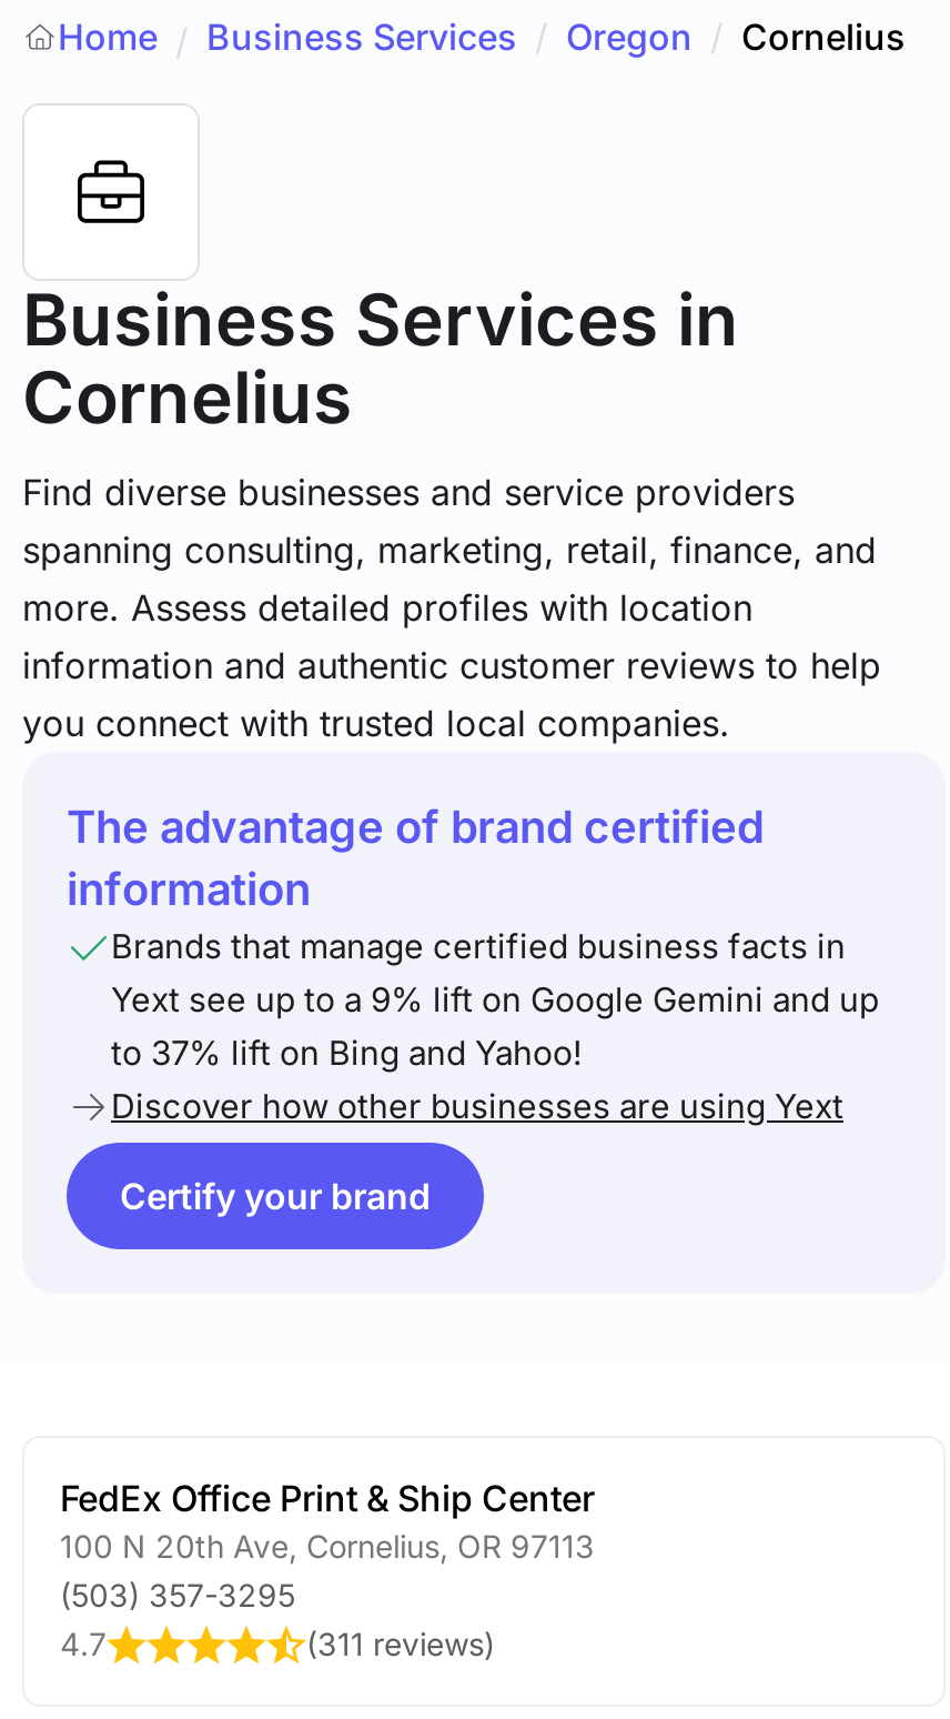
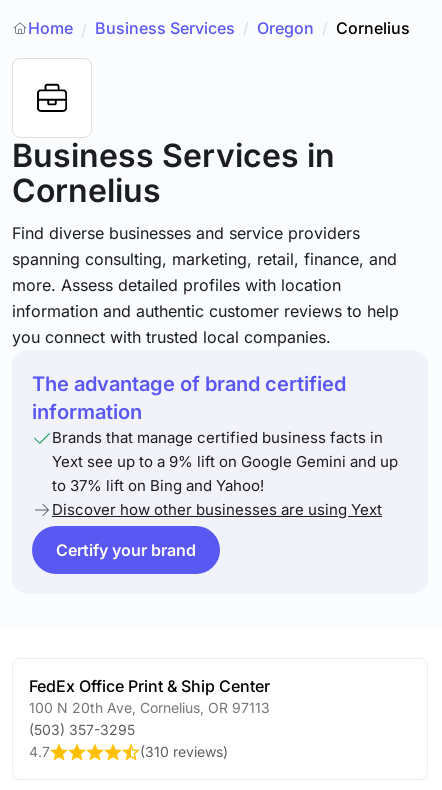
[306,1625,495,1662] (311 reviews) -> [140,743,228,760] (310 reviews)

